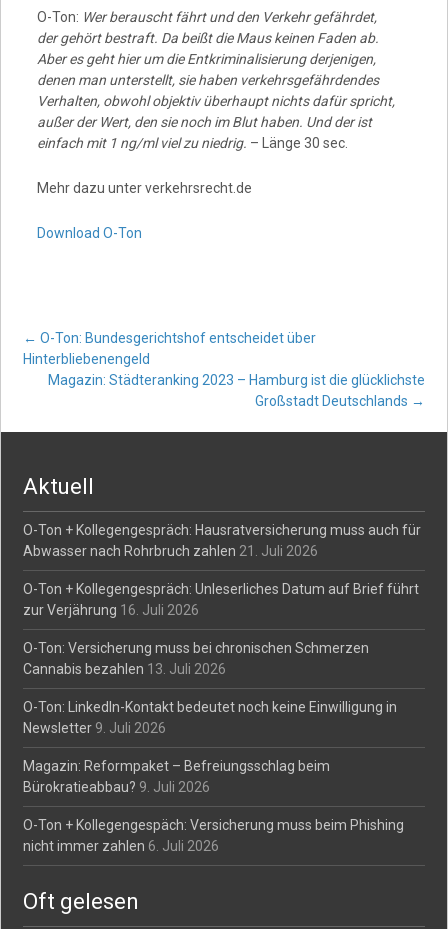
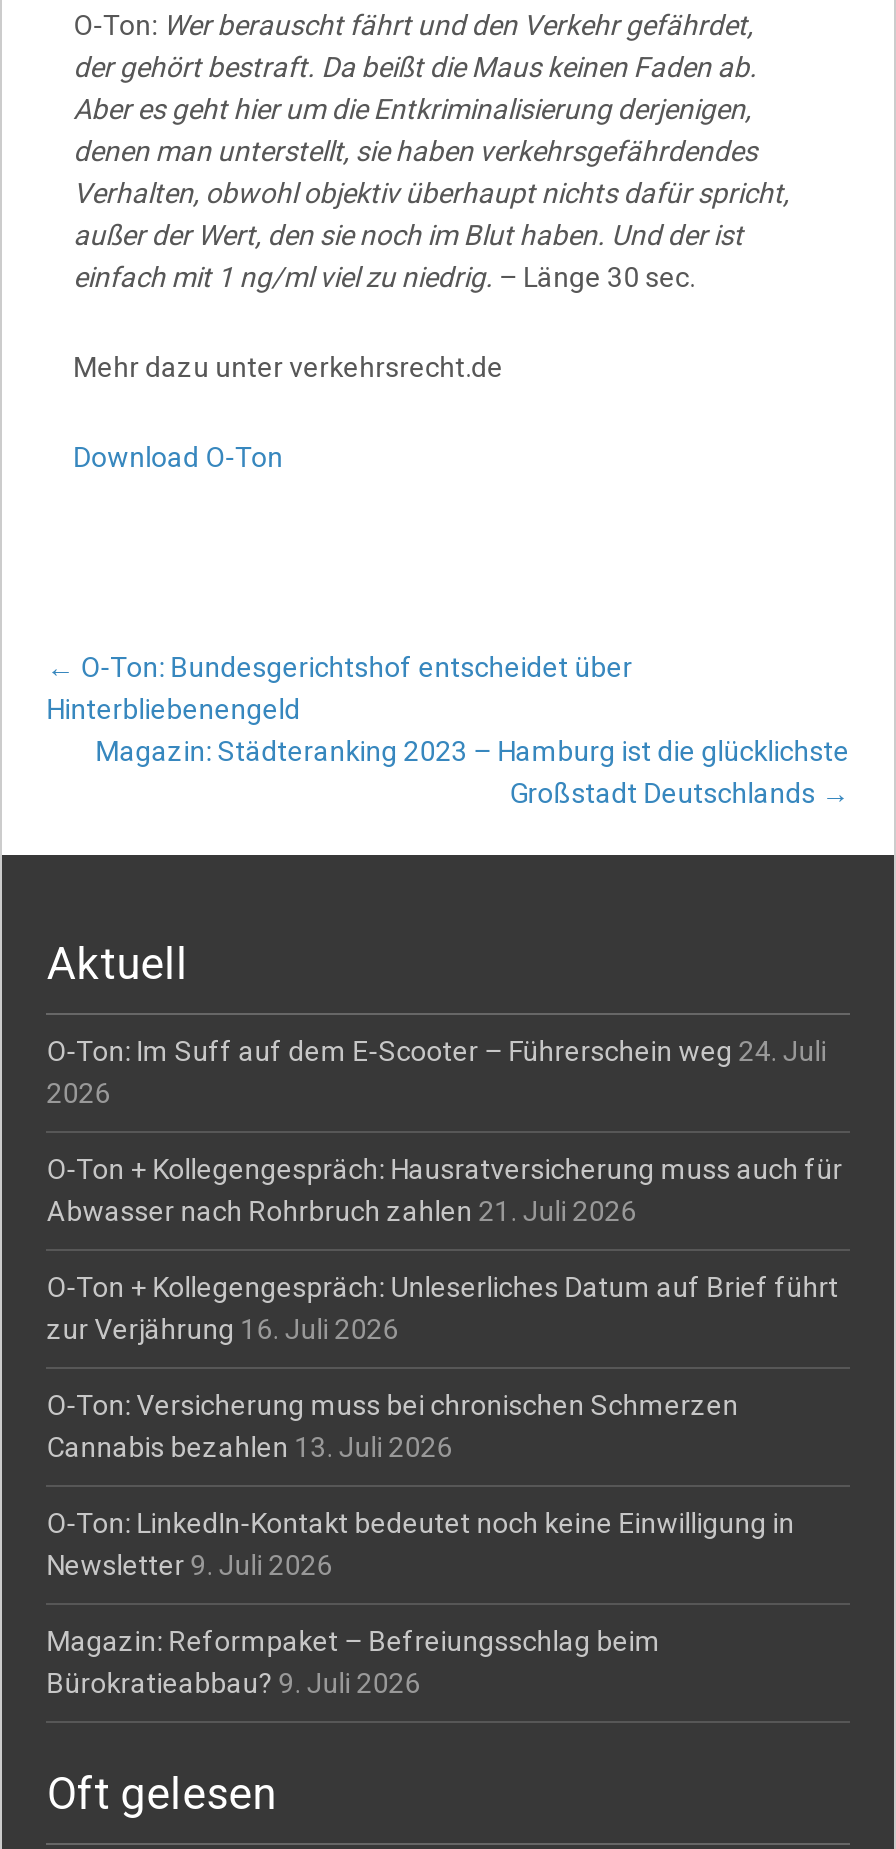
none -> [47,1035,827,1109] O-Ton: Im Suff auf dem E-Scooter – Führerschein weg 24. Juli | 2026
moved [23,522,421,795] -> [47,1153,843,1699]: O-Ton + Kollegengespräch: Hausratversicherung muss auch für | Abwasser nach Rohrbruch zahlen 21. Juli 2026 | O-Ton + Kollegengespräch: Unleserliches Datum auf Brief führt | ... | Magazin: Reformpaket – Befreiungsschlag beim | Bürokratieabbau? 9. Juli 2026
[23,817,404,854] O-Ton + Kollegengespäch: Versicherung muss beim Phishing | nicht immer zahlen 6. Juli 2026 -> none

